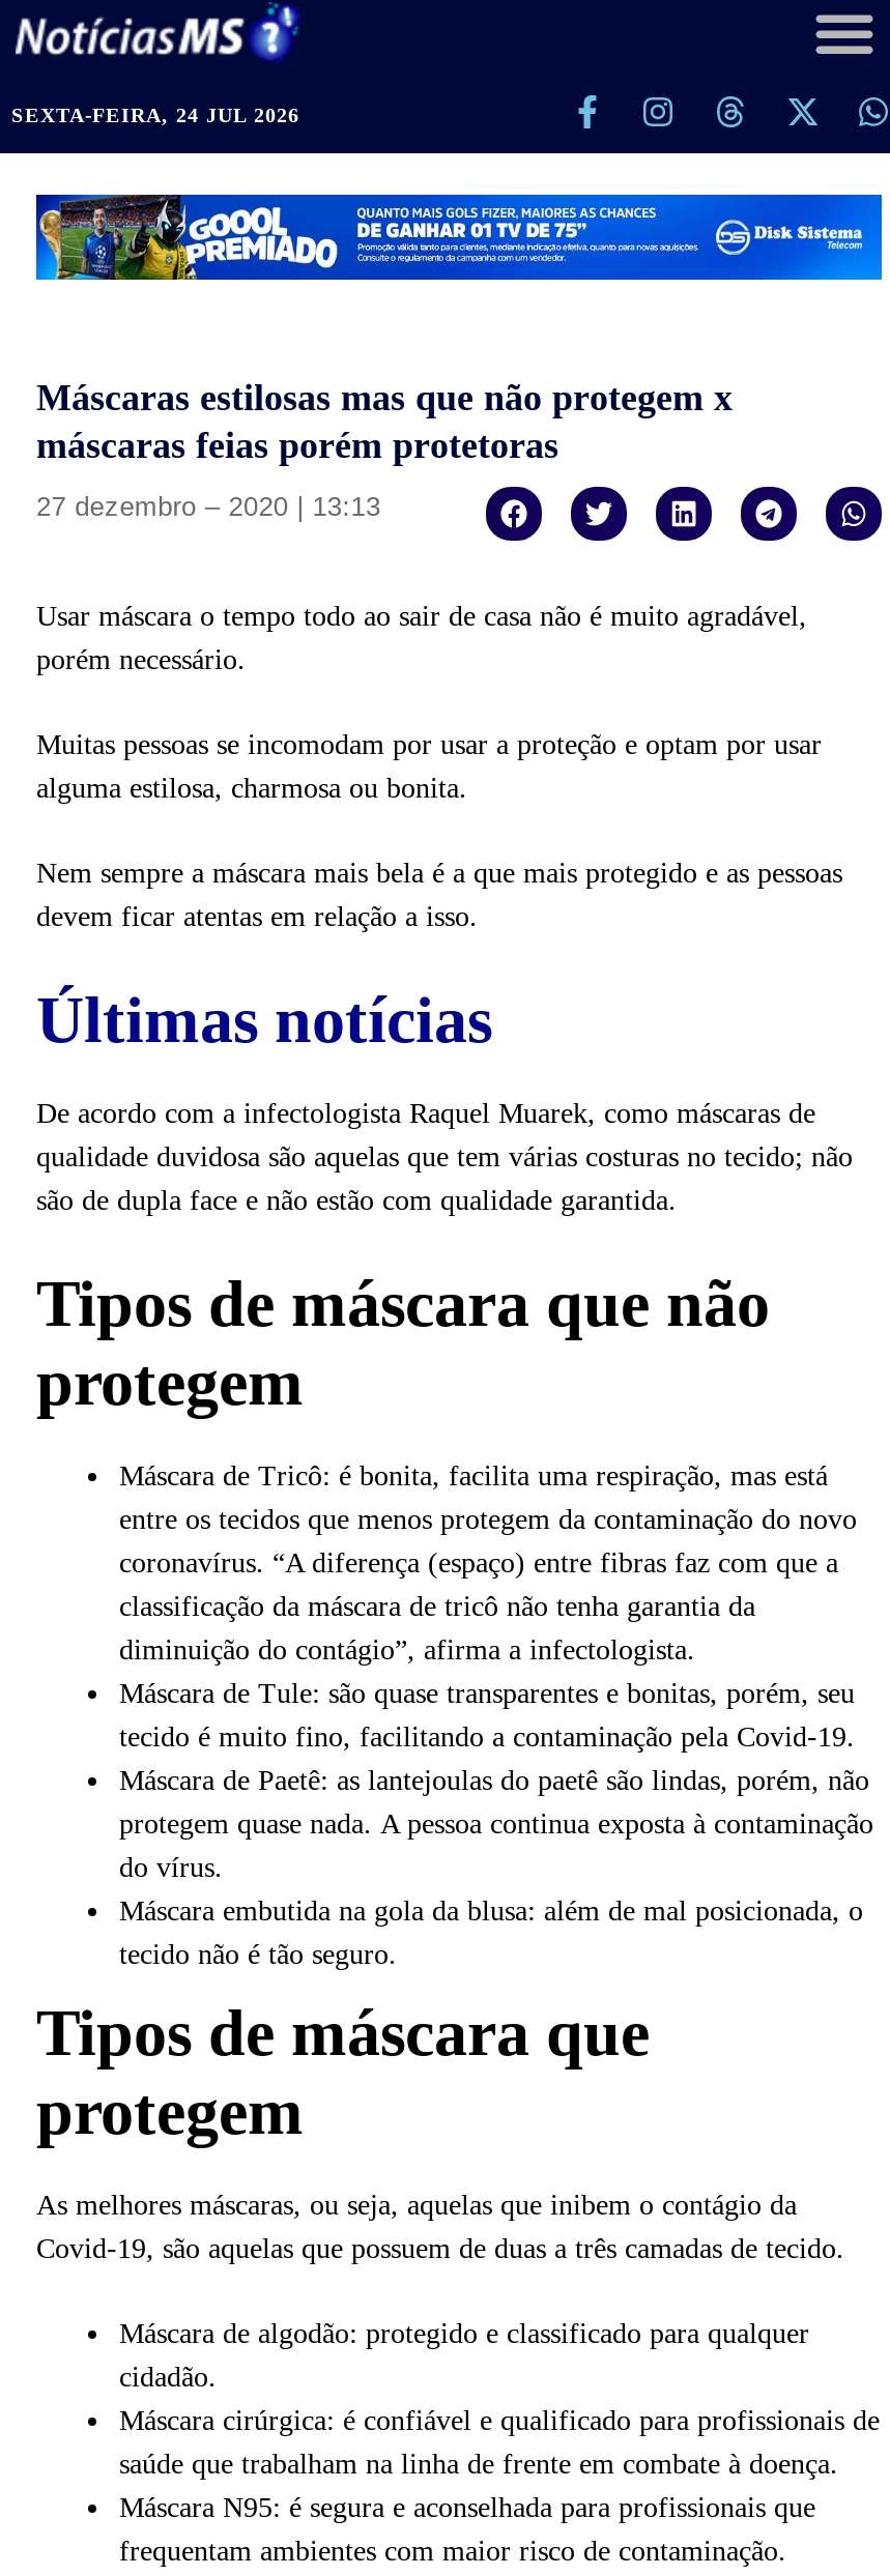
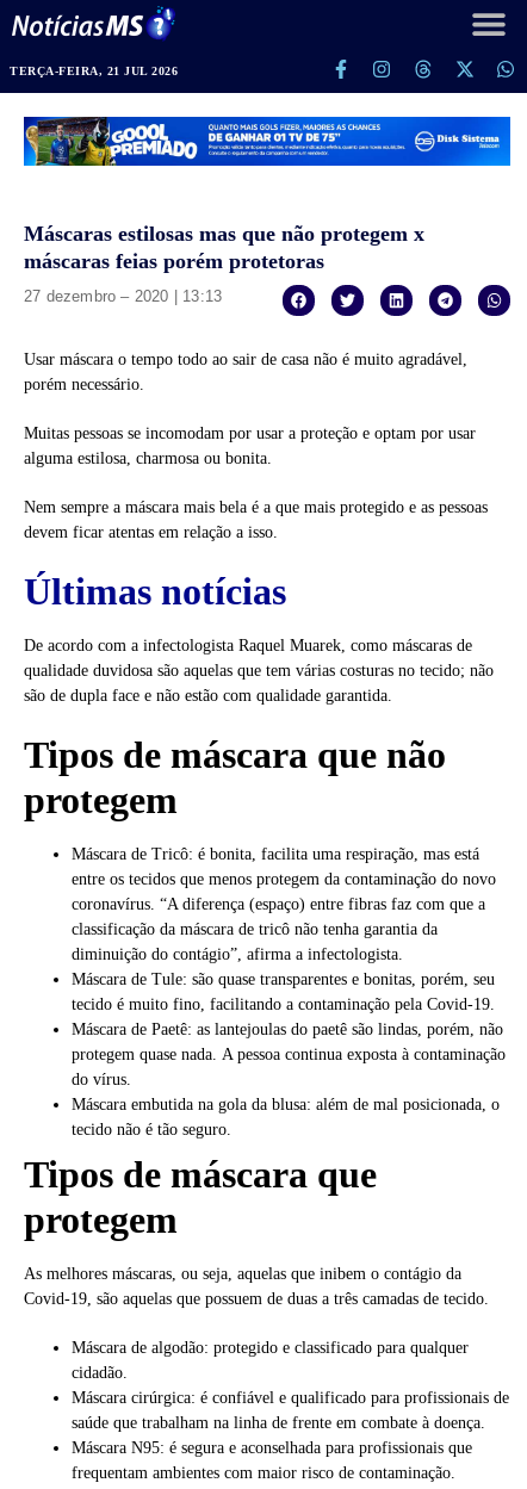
[11,104,299,126] SEXTA-FEIRA, 24 JUL 2026 -> [10,64,178,77] TERÇA-FEIRA, 21 JUL 2026

